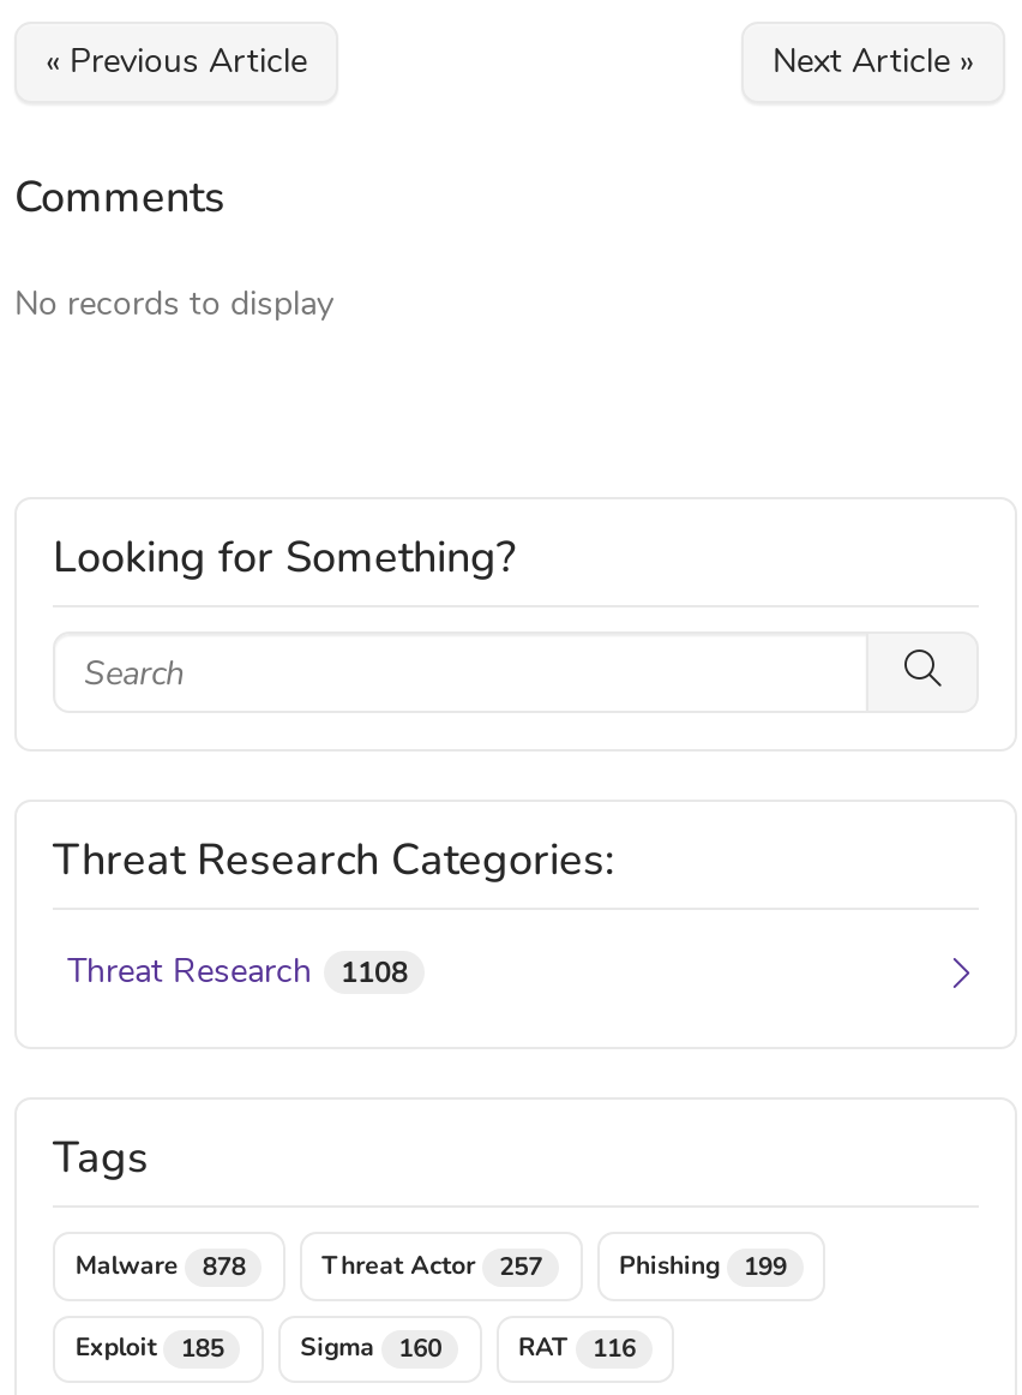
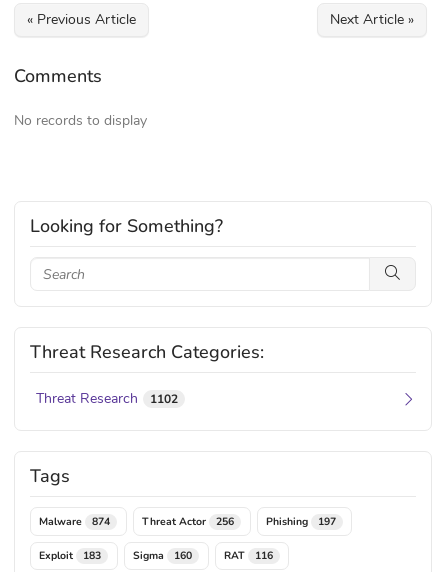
[67,949,408,995] Threat Research 1108 -> [36,389,178,408] Threat Research 1102
[75,1247,246,1284] Malware 878 -> [39,513,110,529] Malware 874
[322,1247,543,1284] Threat Actor 257 -> [142,513,234,529] Threat Actor 256
[619,1247,787,1284] Phishing 199 -> [266,513,336,529] Phishing 197
[75,1329,224,1366] Exploit 185 -> [39,548,101,563] Exploit 183

